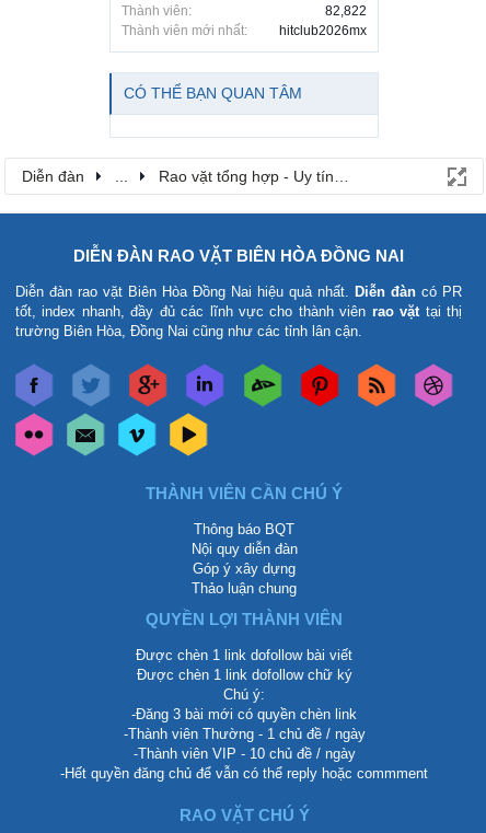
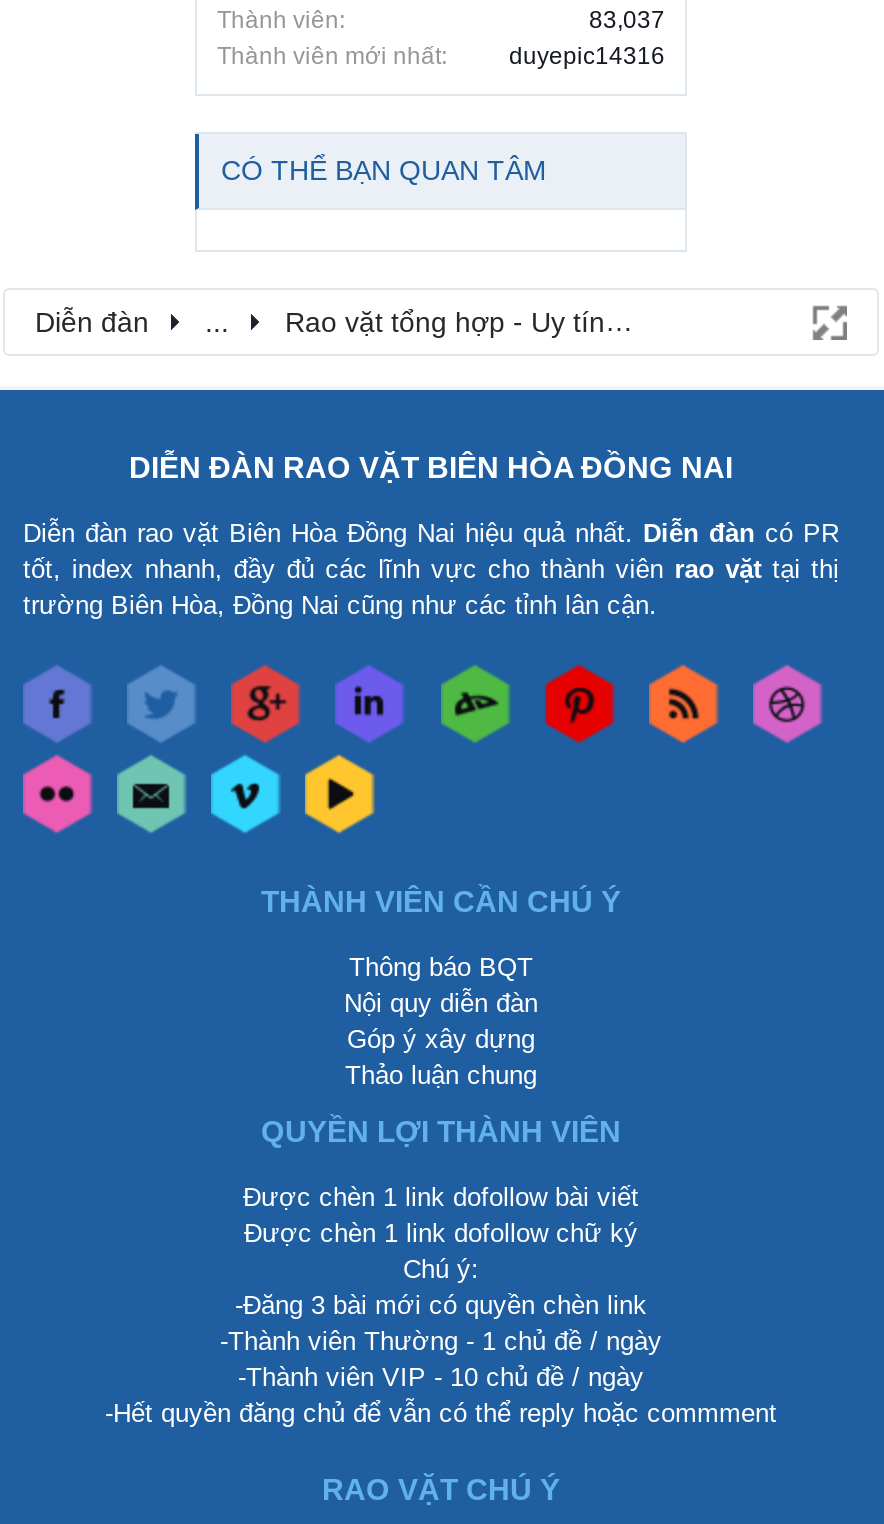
[325,3,367,18] 82,822 -> [589,5,665,33] 83,037
[279,22,367,38] hitclub2026mx -> [509,41,665,69] duyepic14316

